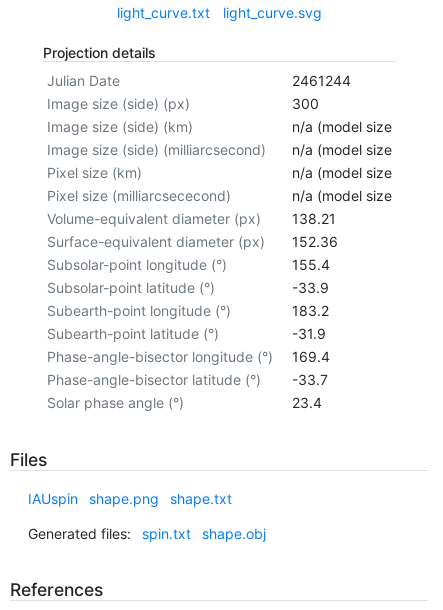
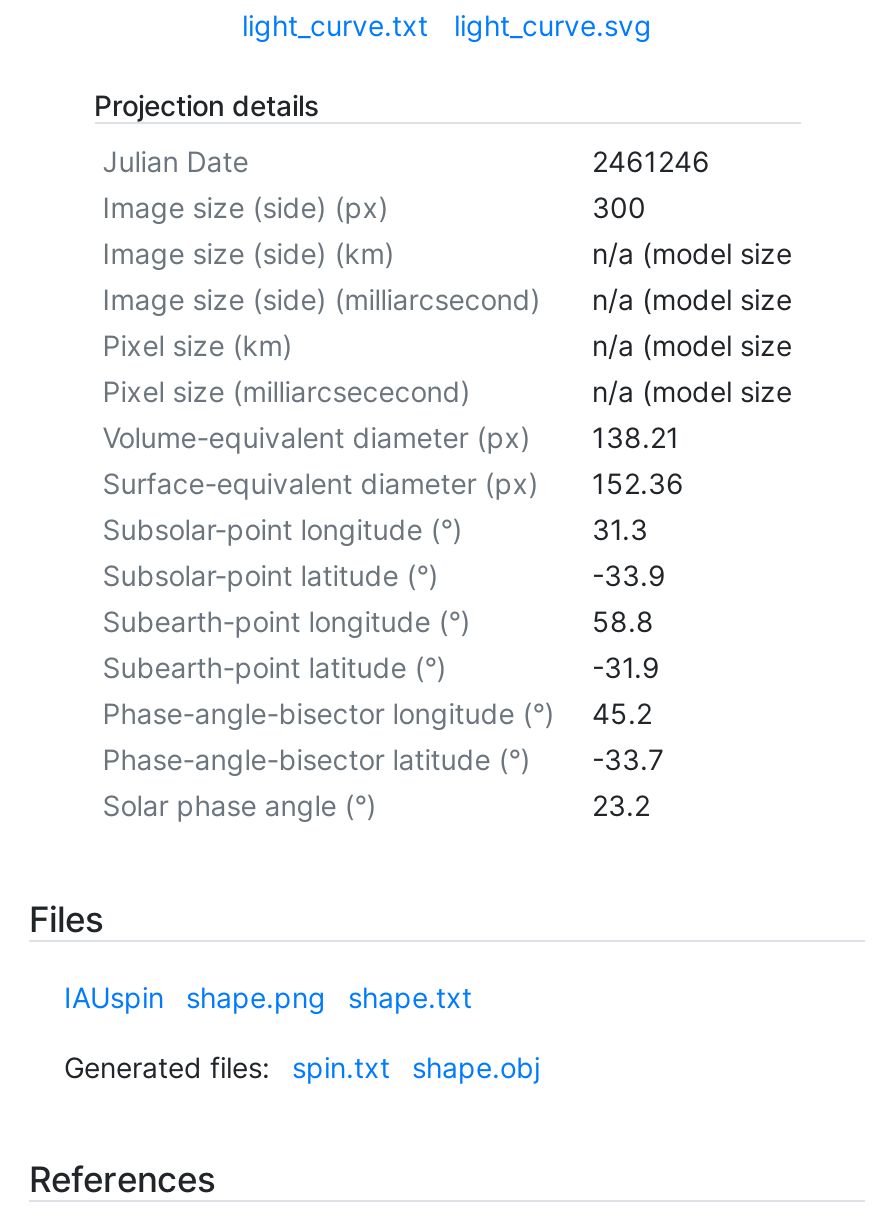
[291,72,350,89] 2461244 -> [592,144,710,178] 2461246
[291,256,329,273] 155.4 -> [592,512,648,546] 31.3
[291,302,328,319] 183.2 -> [592,604,654,638] 58.8
[47,348,329,365] Phase-angle-bisector longitude (°) 169.4 -> [102,696,652,730] Phase-angle-bisector longitude (°) 45.2
[291,394,321,411] 23.4 -> [592,788,650,822] 23.2

